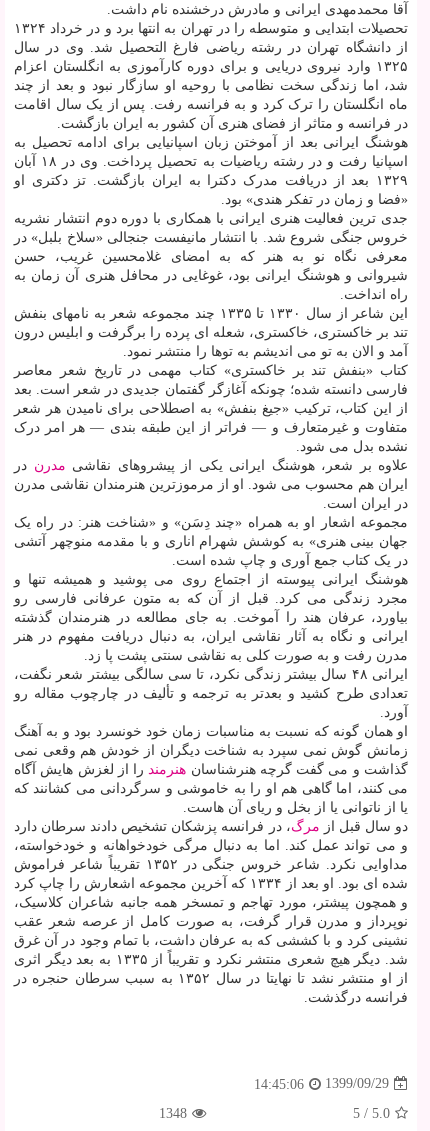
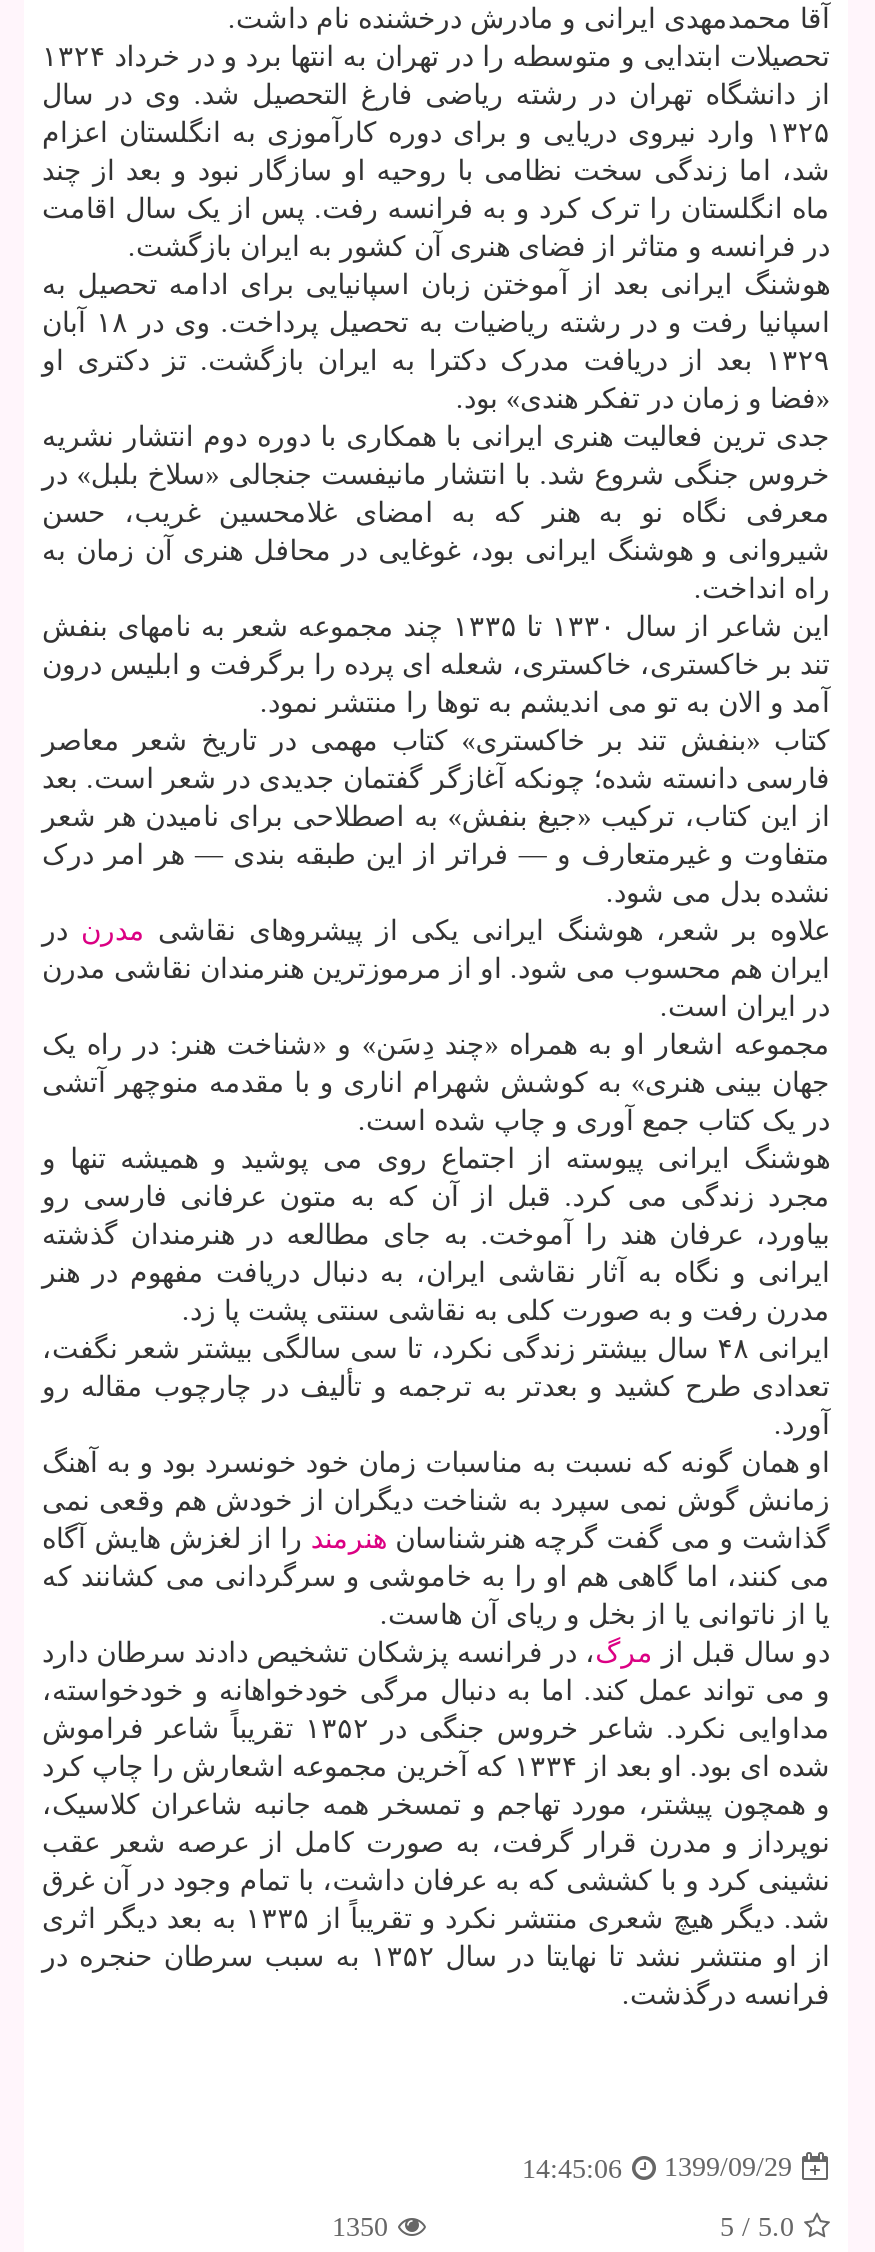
[159,1106,187,1121] 1348 -> [332,2213,388,2243] 1350

